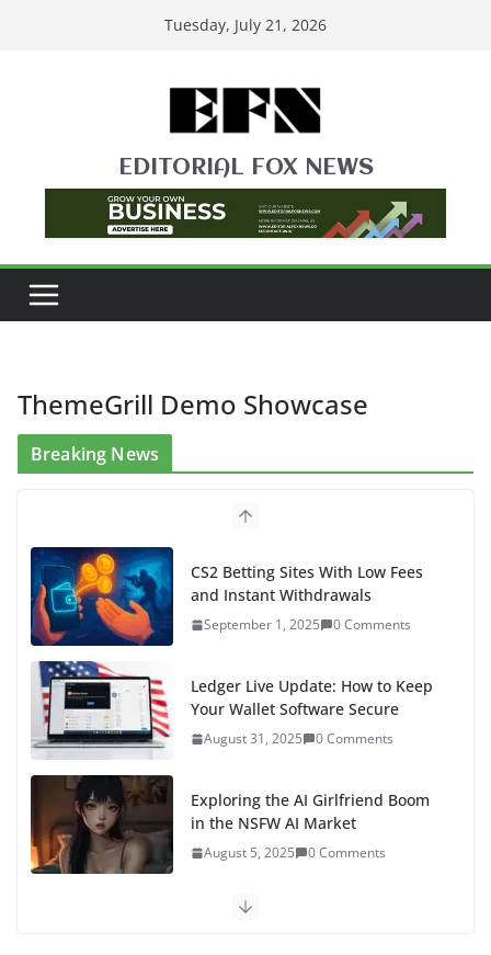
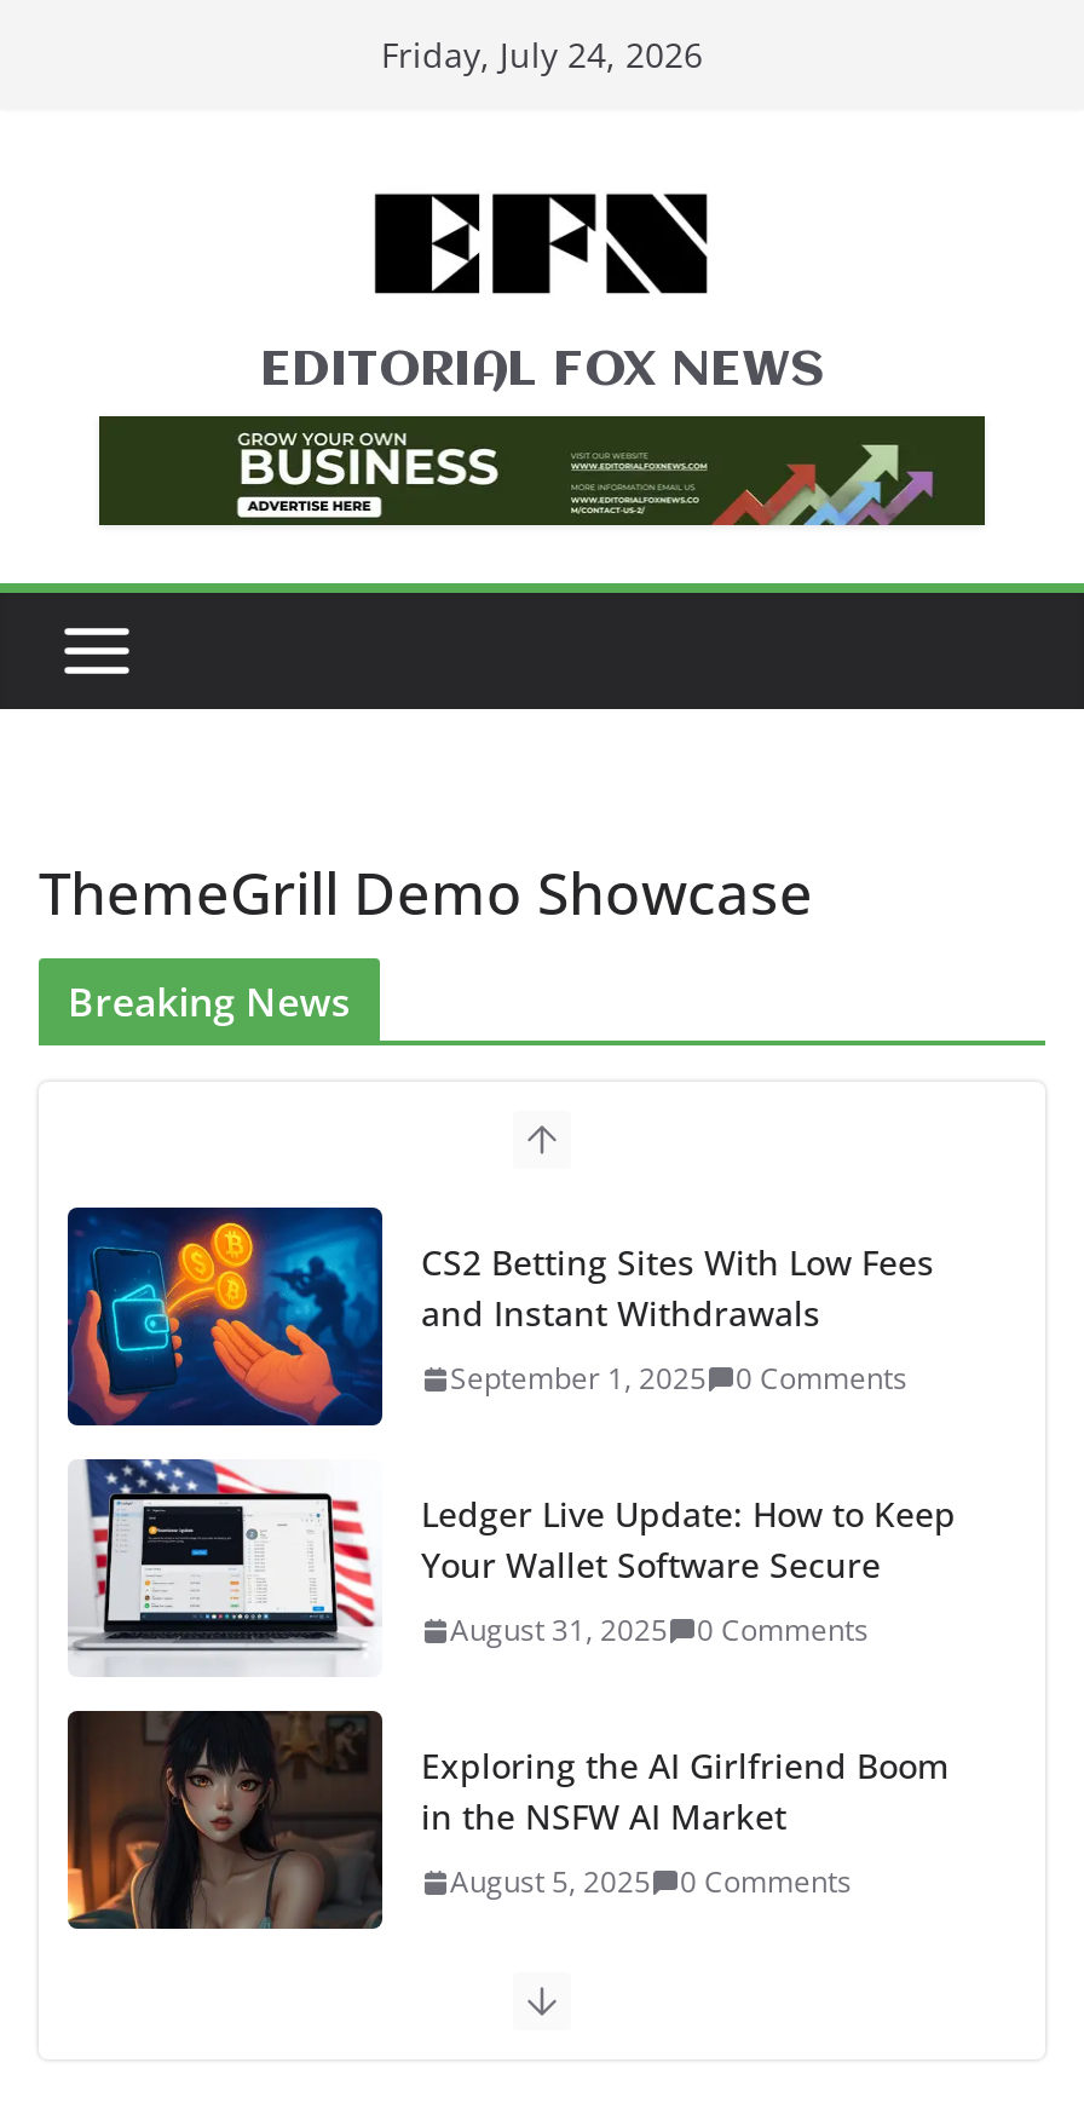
[164,14,327,35] Tuesday, July 21, 2026 -> [381,31,703,77] Friday, July 24, 2026

